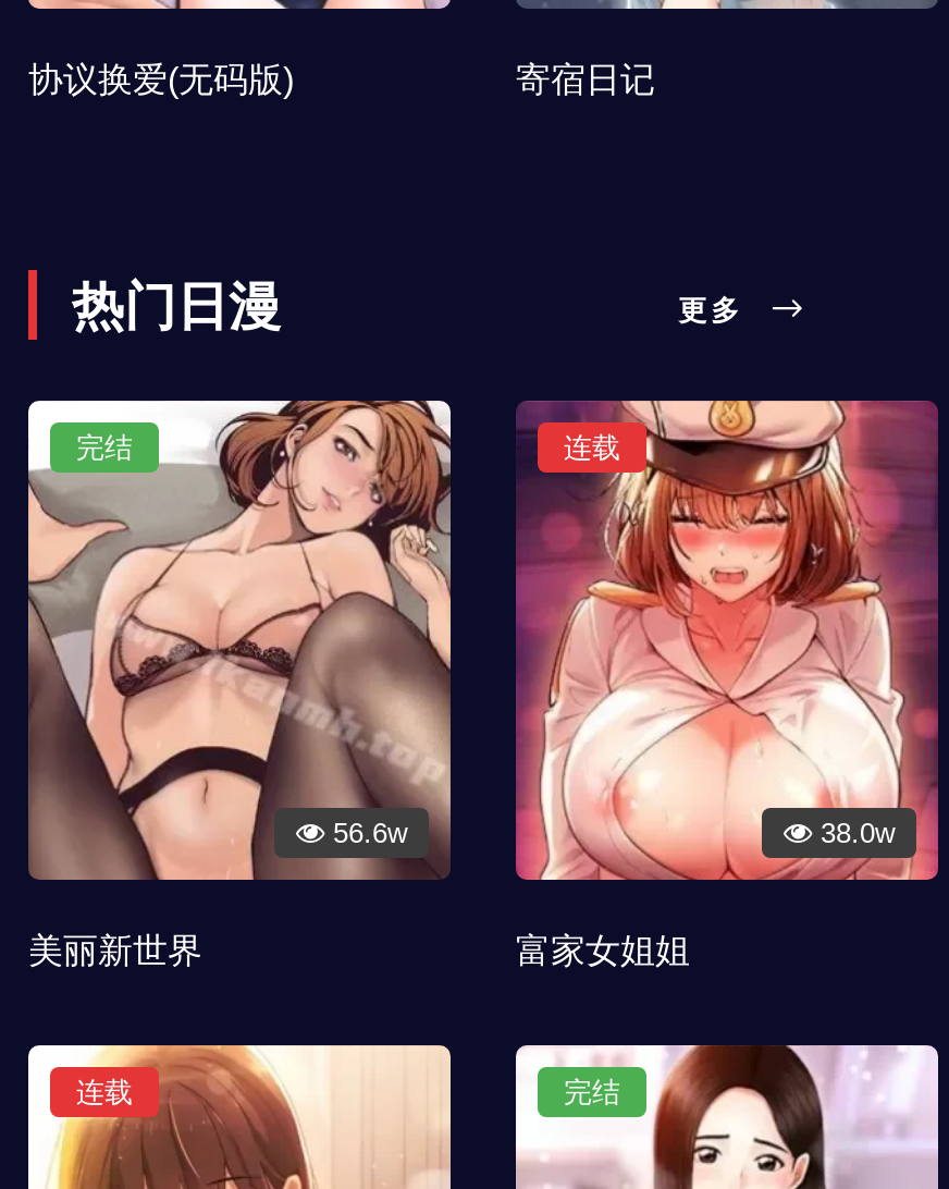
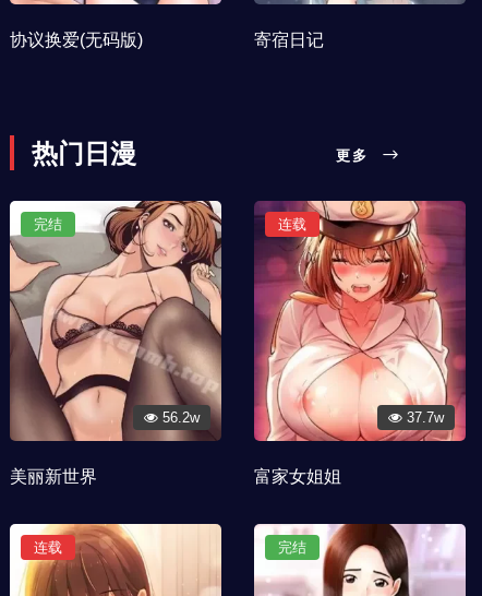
[324,817,407,850] 56.6w -> [158,409,200,426] 56.2w
[812,817,895,850] 38.0w -> [402,409,444,426] 37.7w

